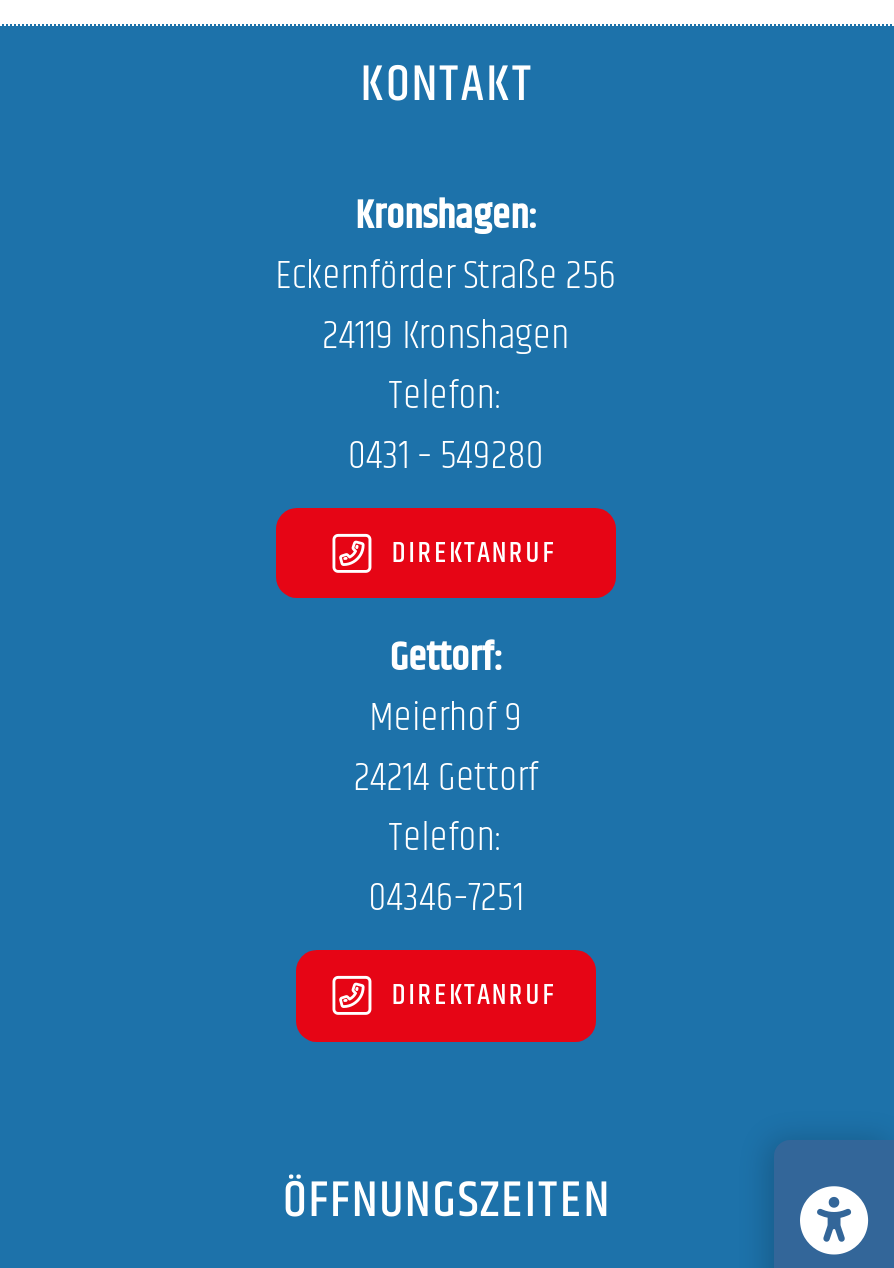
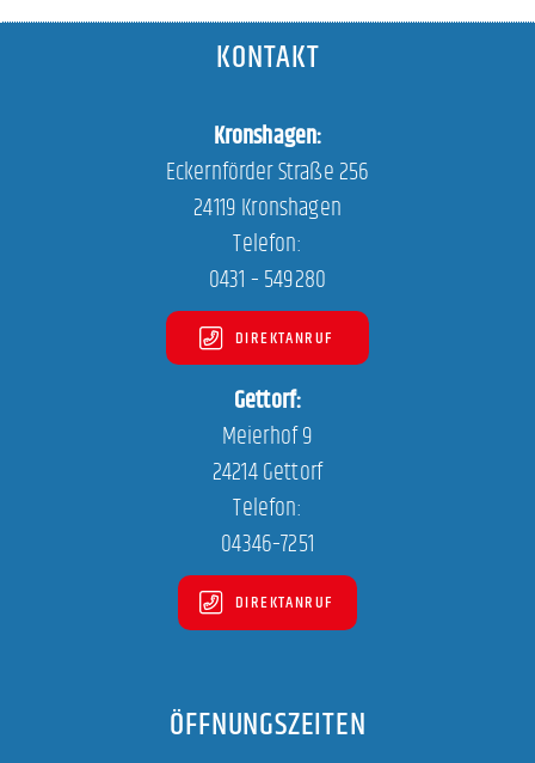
[796,1182,872,1258] [image] -> none

